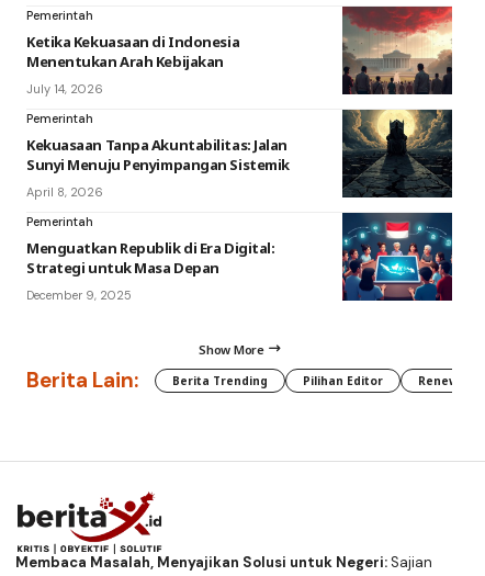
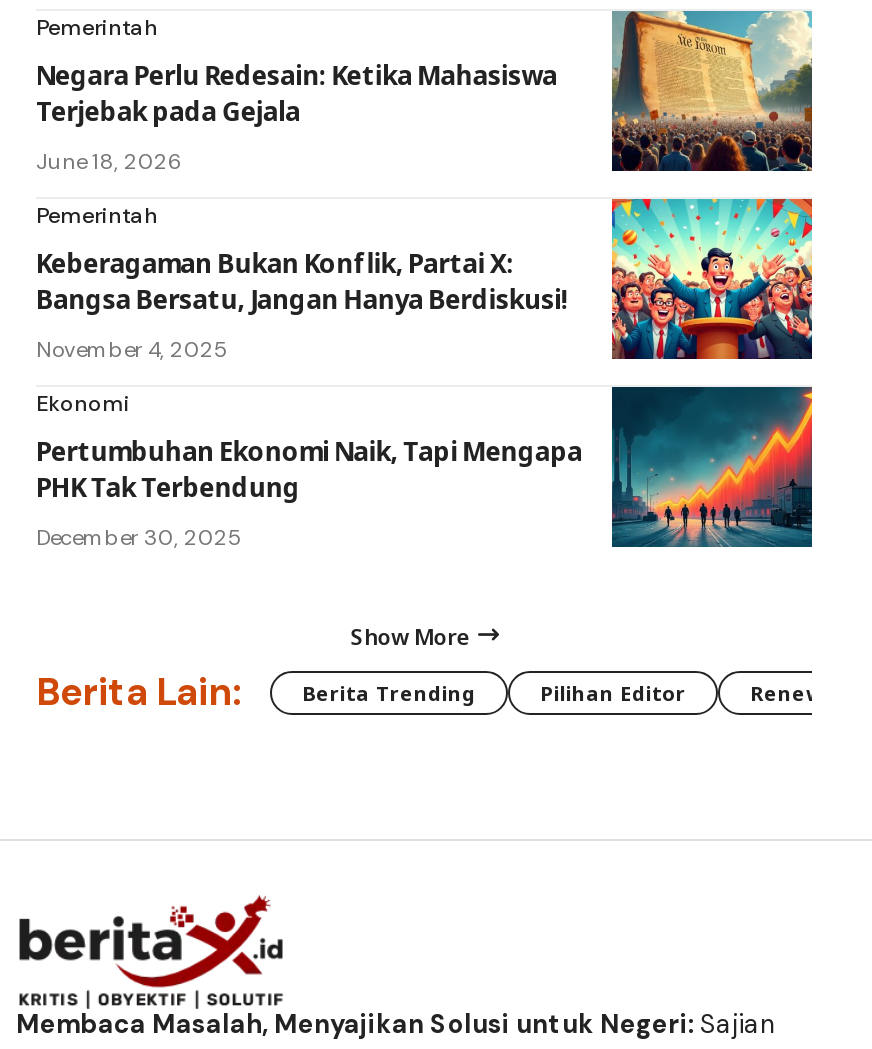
[341,5,453,94] [image] -> [610,9,814,171] [image]
[26,32,239,72] Ketika Kekuasaan di Indonesia | Menentukan Arah Kebijakan -> [36,58,557,130] Negara Perlu Redesain: Ketika Mahasiswa | Terjebak pada Gejala
[26,82,103,97] July 14, 2026 -> [36,148,184,176] June 18, 2026
[341,109,453,199] [image] -> [610,197,814,361] [image]
[26,135,290,175] Kekuasaan Tanpa Akuntabilitas: Jalan | Sunyi Menuju Penyimpangan Sistemik -> [36,246,568,318] Keberagaman Bukan Konflik, Partai X: | Bangsa Bersatu, Jangan Hanya Berdiskusi!
[26,185,103,200] April 8, 2026 -> [36,336,228,364] November 4, 2025
[26,214,275,278] Pemerintah | Menguatkan Republik di Era Digital: | Strategi untuk Masa Depan -> [36,390,582,506] Ekonomi | Pertumbuhan Ekonomi Naik, Tapi Mengapa | PHK Tak Terbendung
[341,213,453,302] [image] -> [610,387,814,549] [image]
[26,288,132,303] December 9, 2025 -> [36,524,242,552] December 30, 2025

